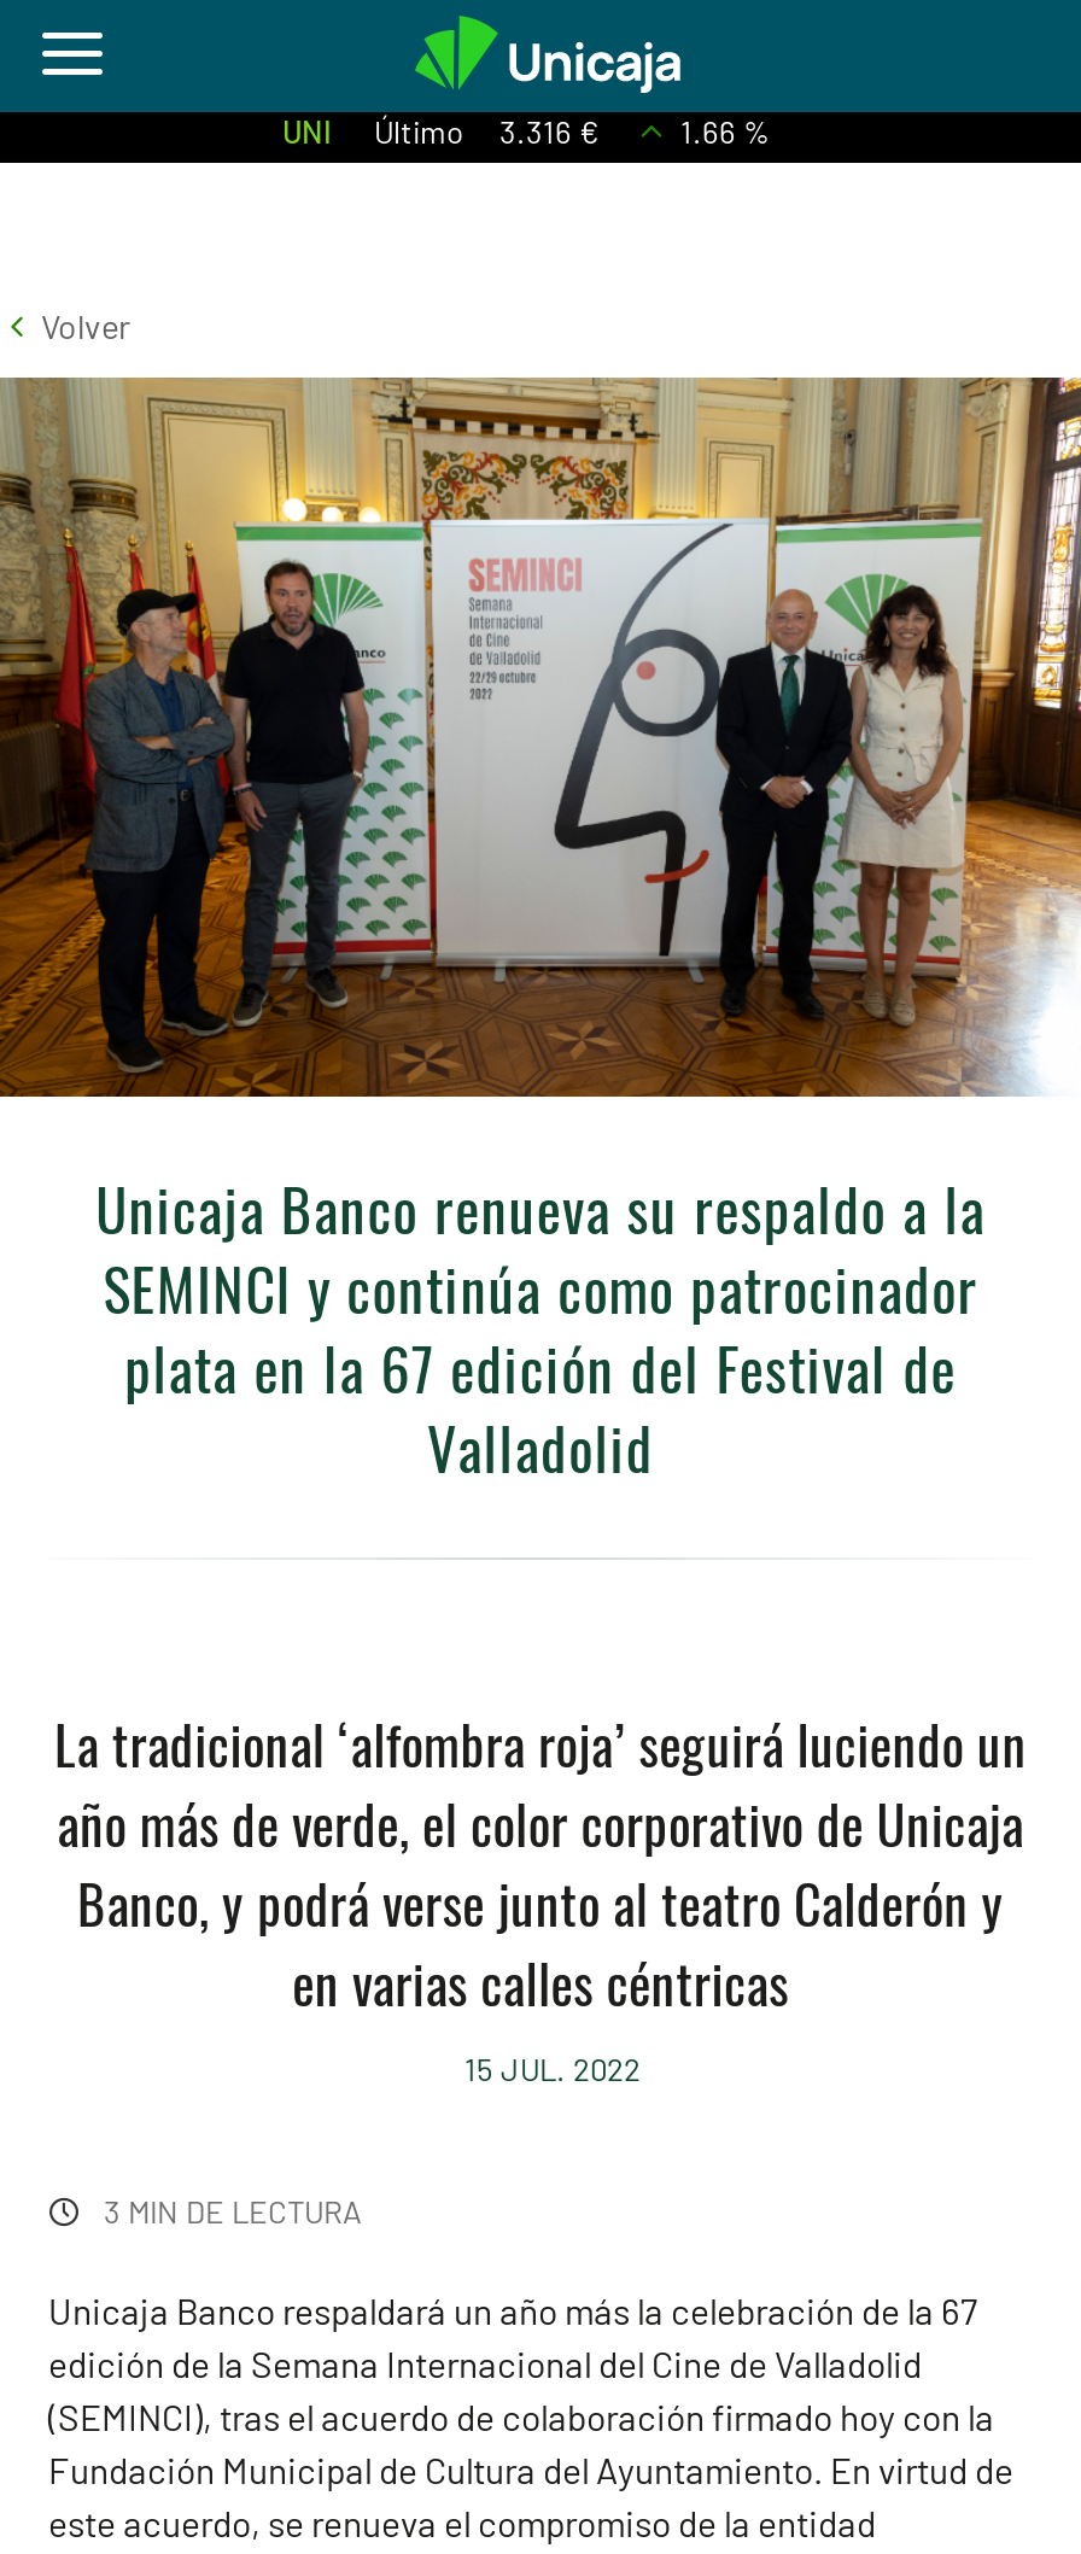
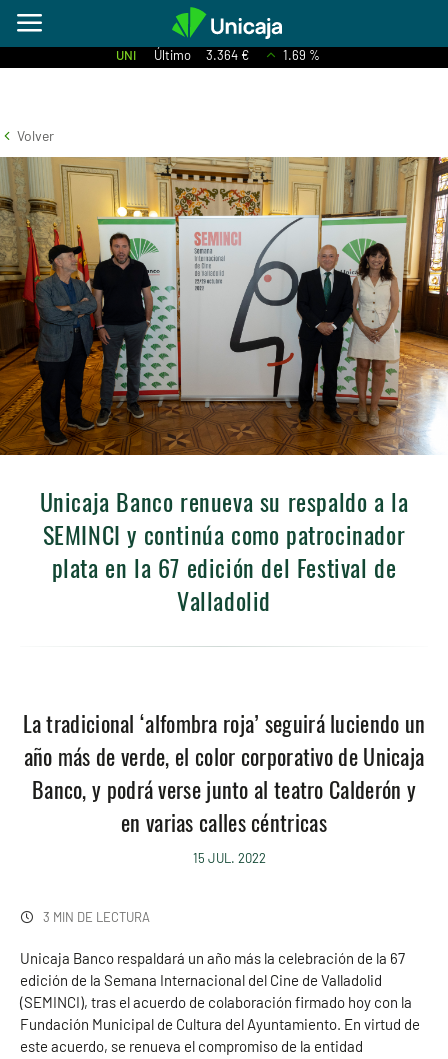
[282,112,598,151] UNI Último 3.316 € -> [116,47,249,63] UNI Último 3.364 €
[680,112,770,151] 1.66 % -> [283,47,320,63] 1.69 %

